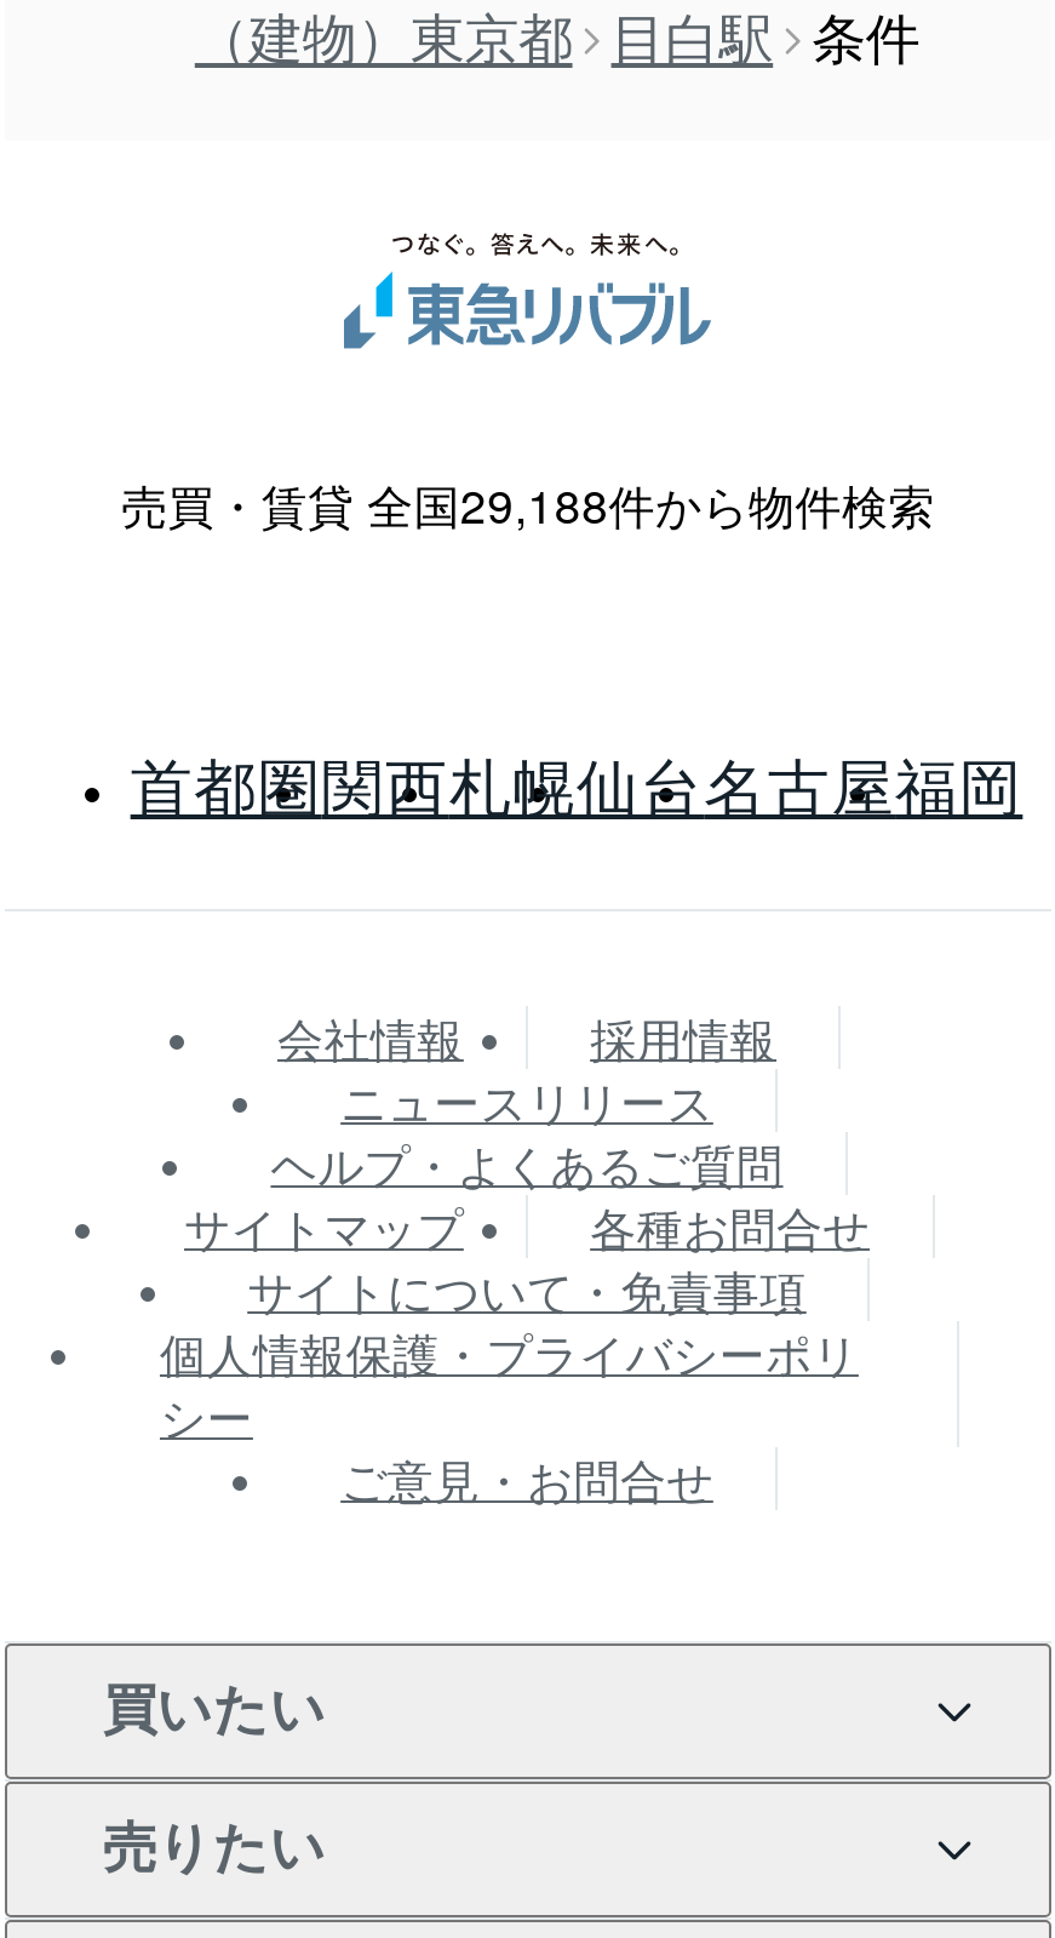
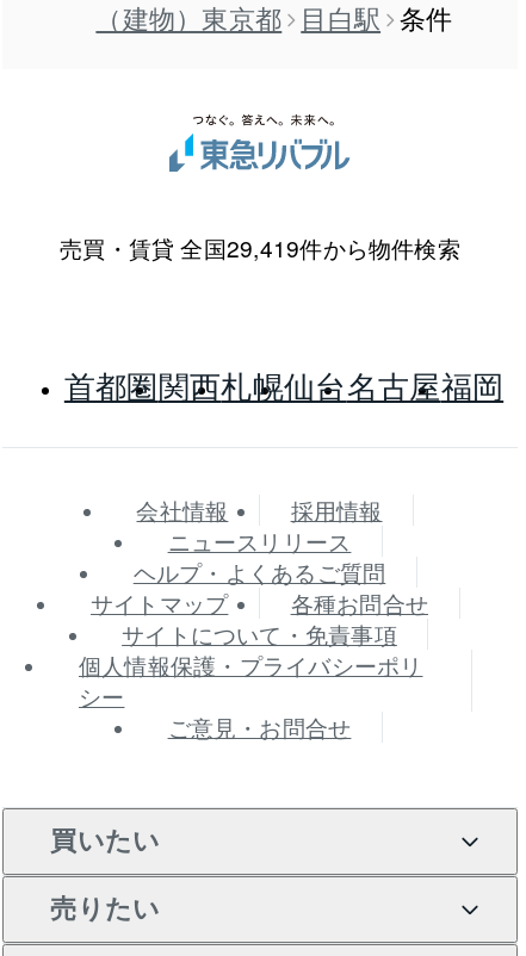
[121,471,935,536] 売買・賃貸 全国29,188件から物件検索 -> [60,231,460,264] 売買・賃貸 全国29,419件から物件検索

